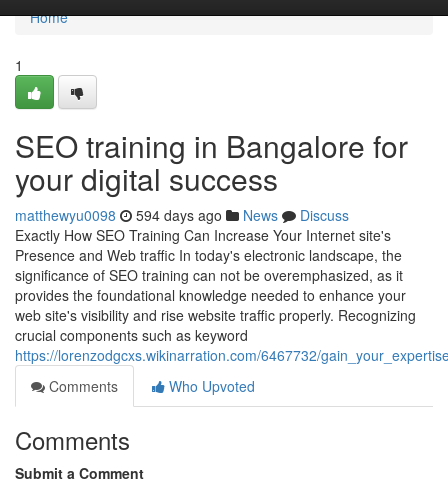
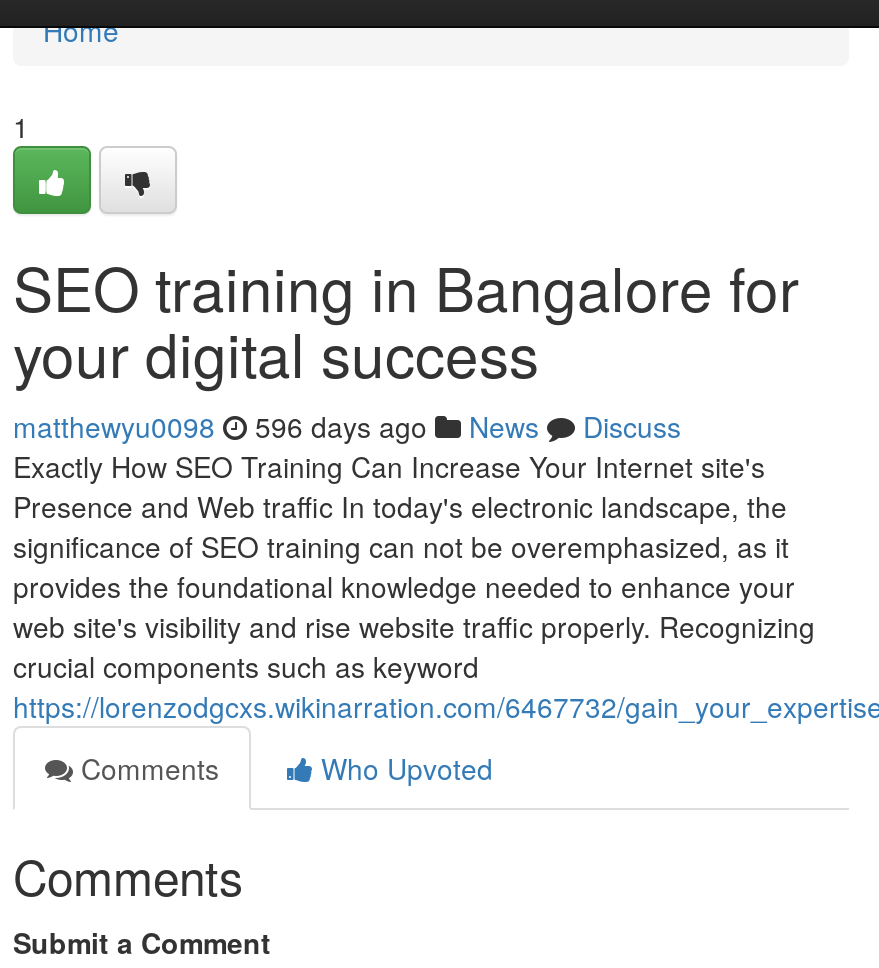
[15,205,349,225] matthewyu0098 594 days ago News Discuss -> [13,406,681,446] matthewyu0098 596 days ago News Discuss

